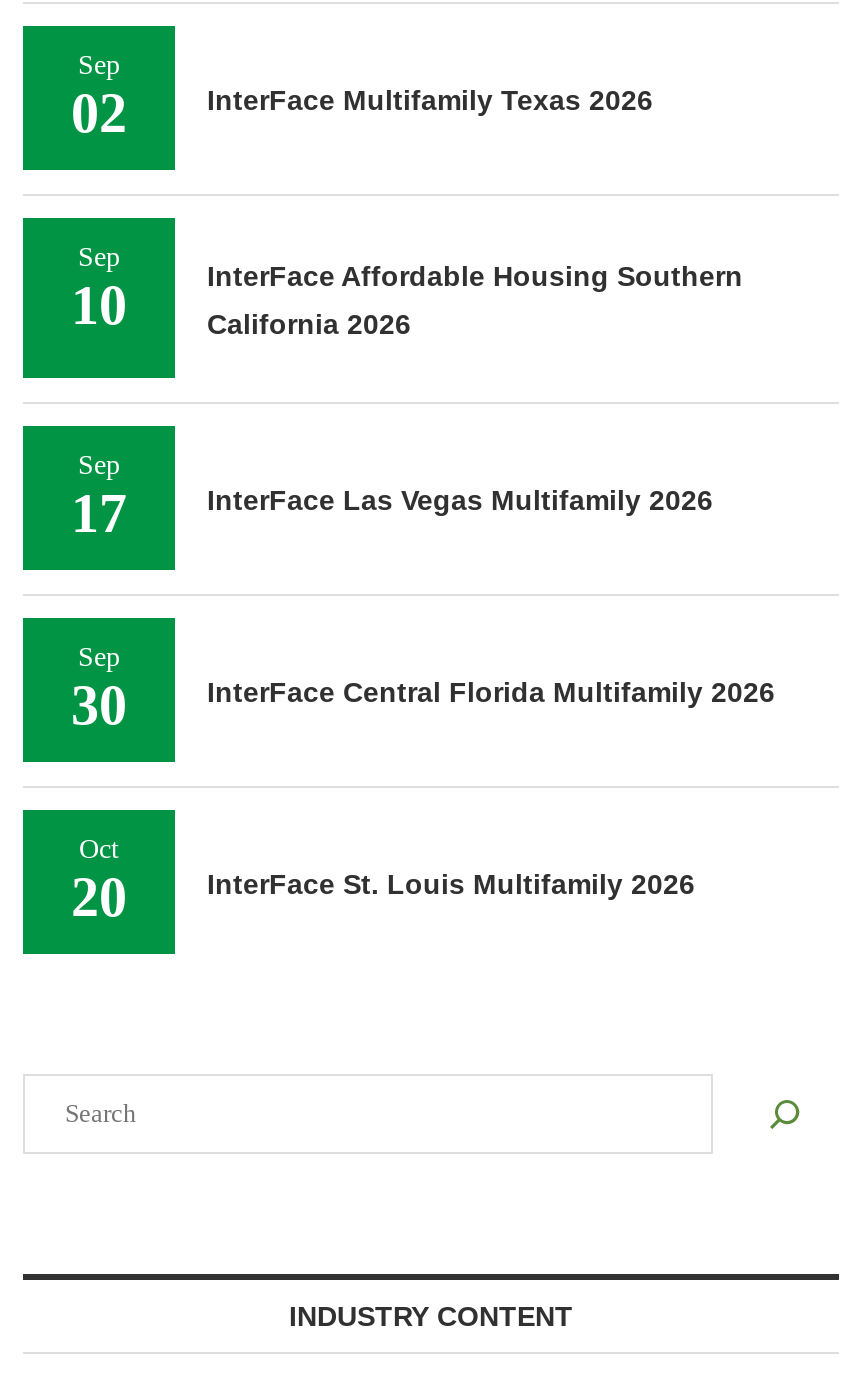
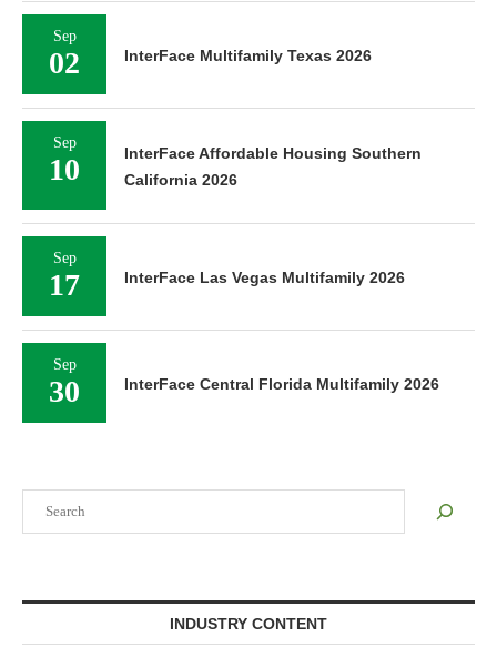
[71,834,695,928] Oct | 20 | InterFace St. Louis Multifamily 2026 -> none

